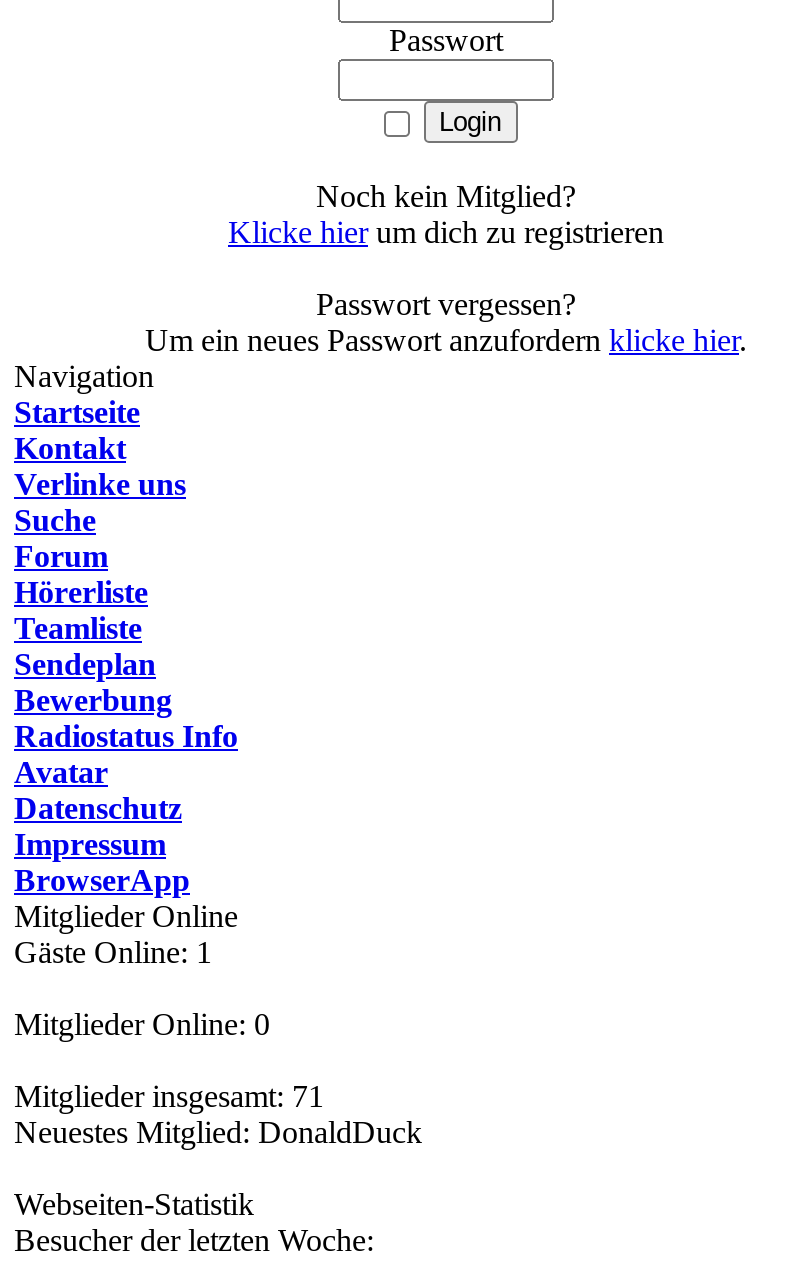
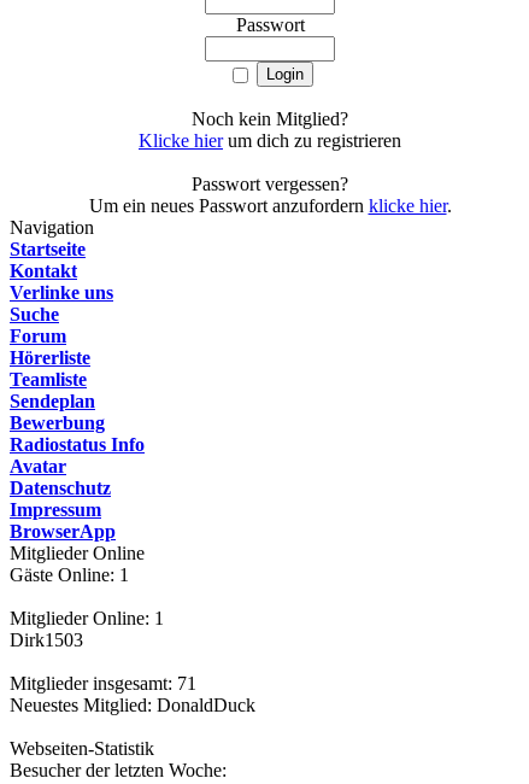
[14,1007,270,1041] Mitglieder Online: 0 -> [10,608,164,650] Mitglieder Online: 1 | Dirk1503

